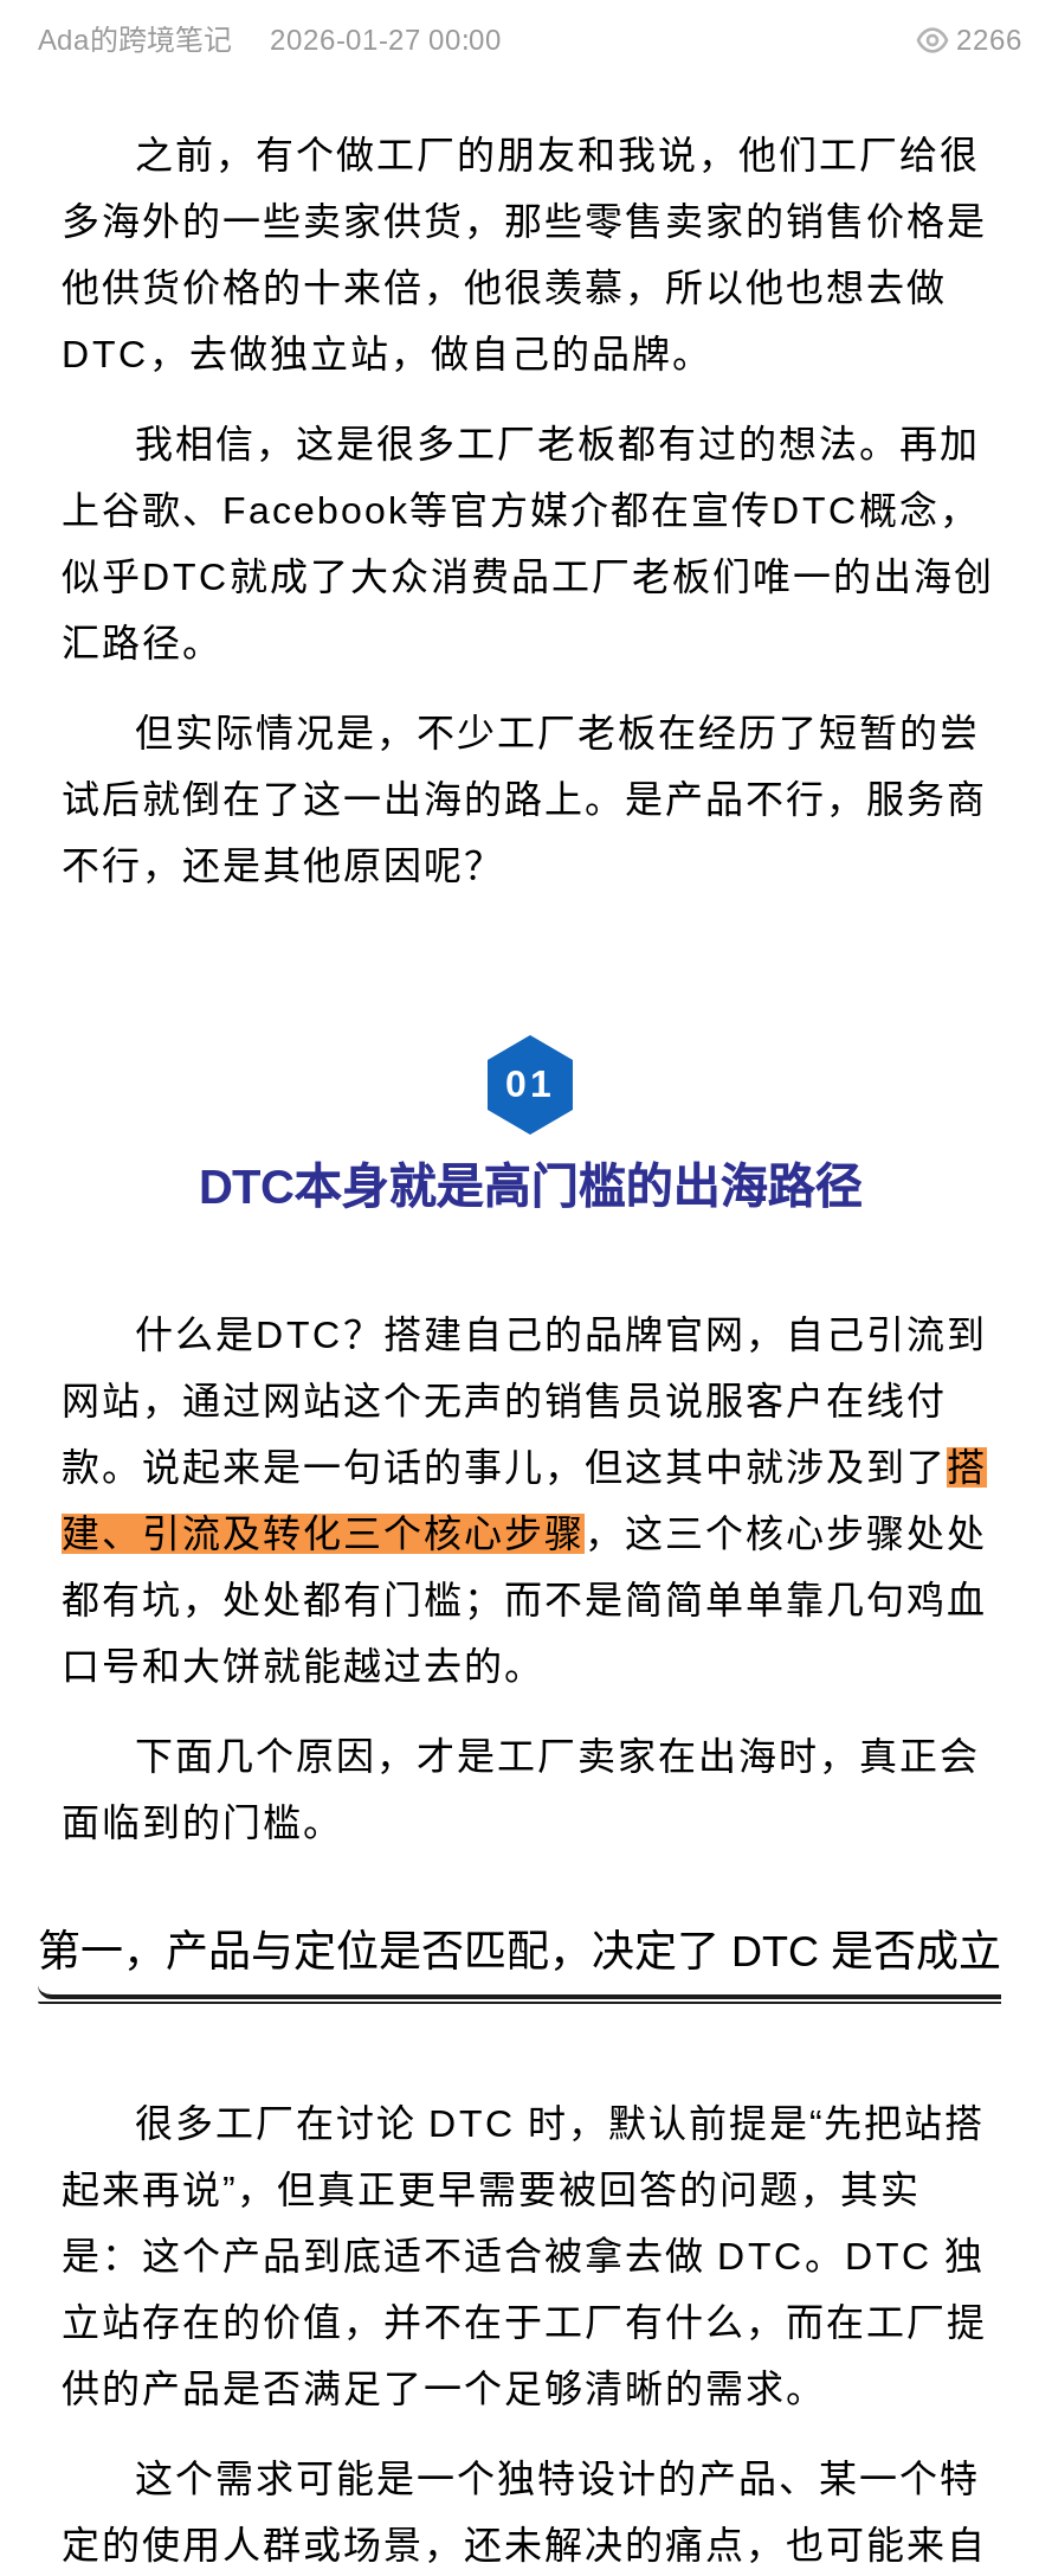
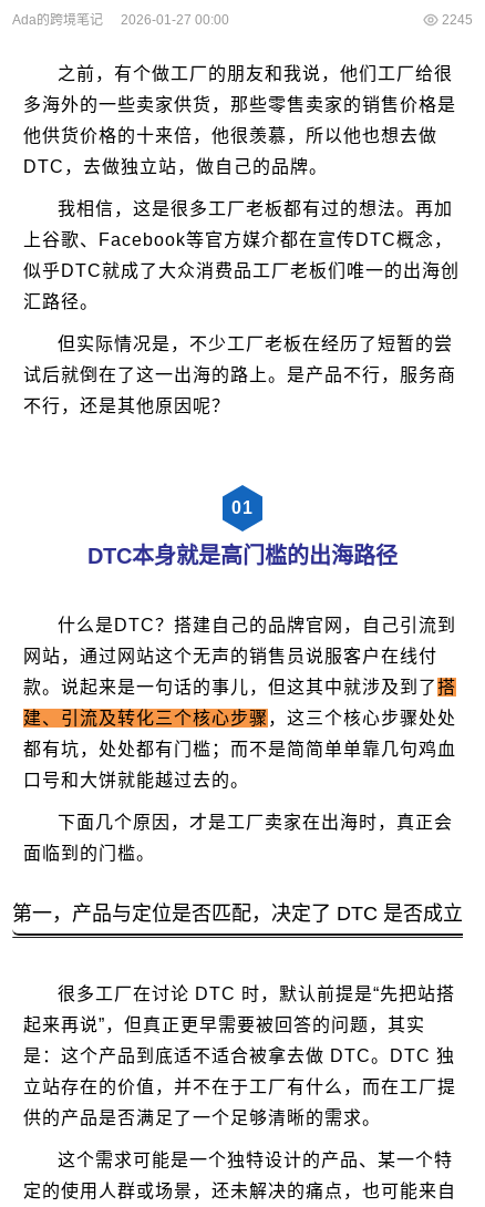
[956,24,1022,57] 2266 -> [442,12,473,28] 2245

